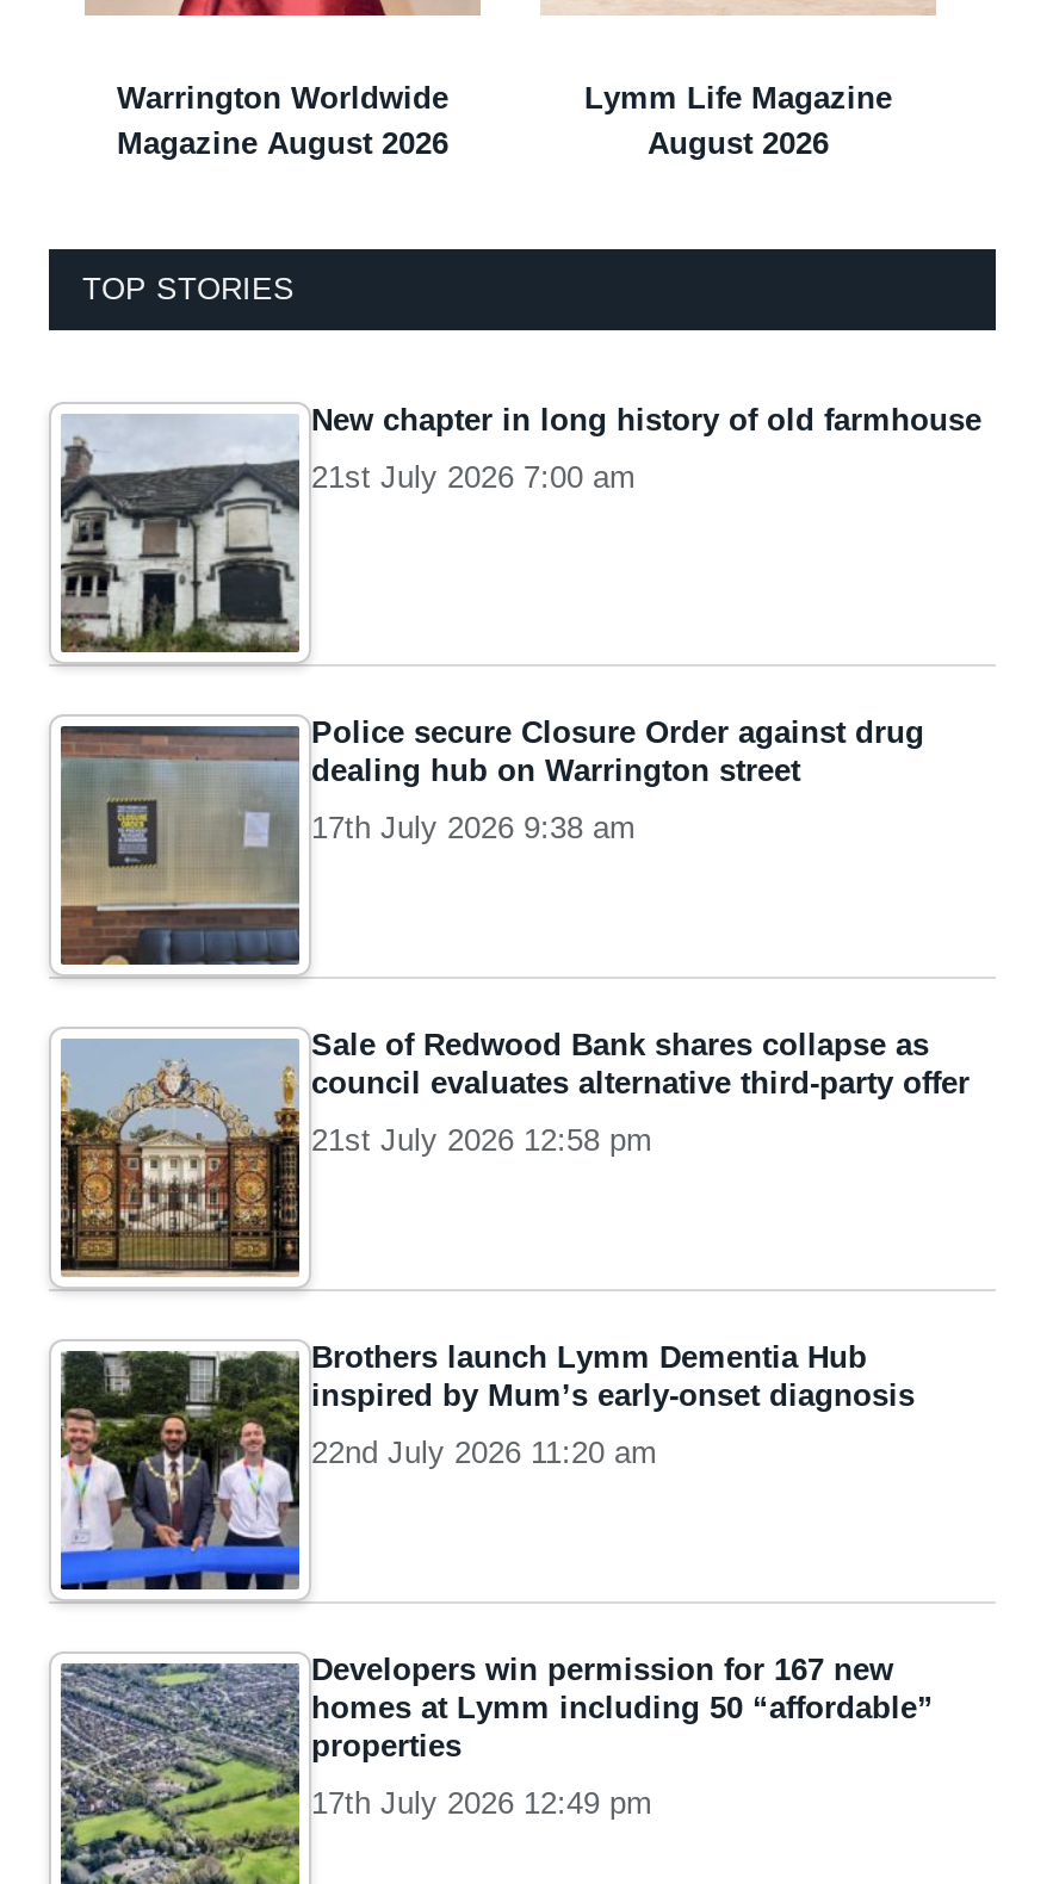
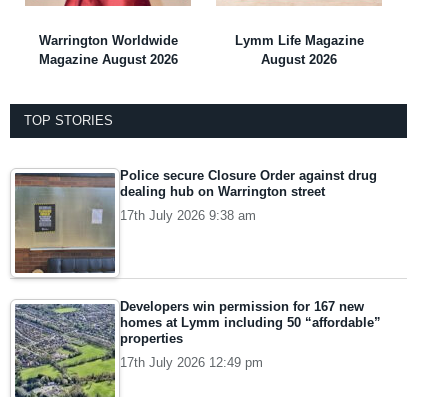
[61,401,981,653] [image] | New chapter in long history of old farmhouse | 21st July 2026 7:00 am -> none
[58,1026,970,1293] [image] | Sale of Redwood Bank shares collapse as | council evaluates alternative third-party offer | 21st July 2026 12:58 pm -> none
[58,1338,915,1591] [image] | Brothers launch Lymm Dementia Hub | inspired by Mum’s early-onset diagnosis | 22nd July 2026 11:20 am -> none

